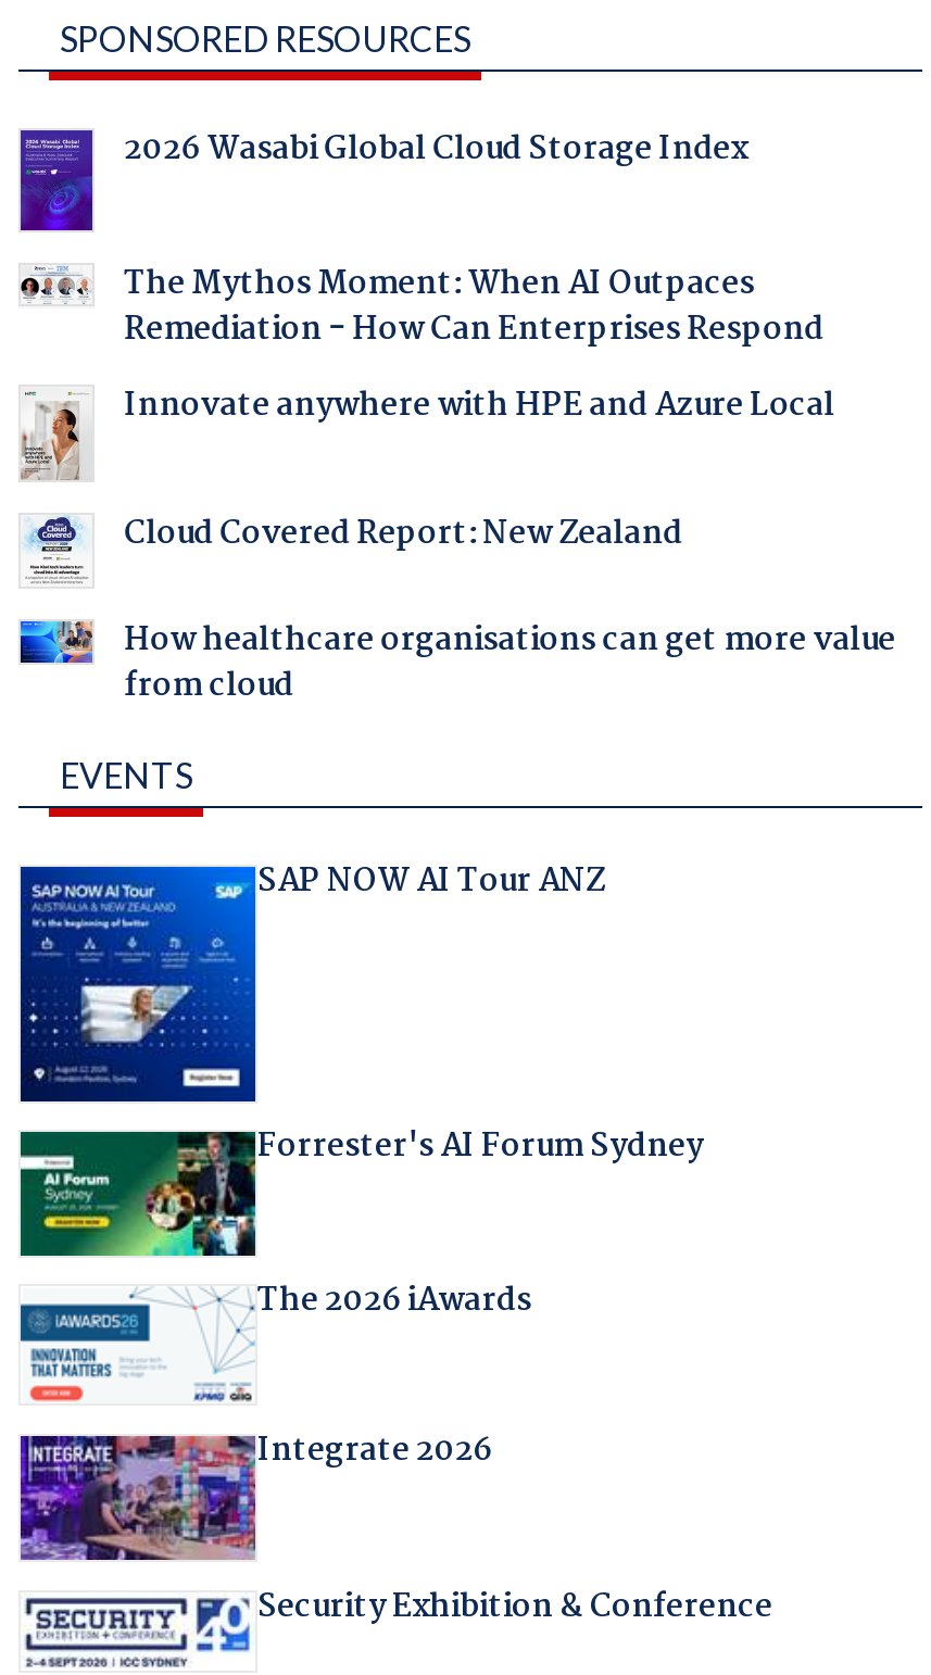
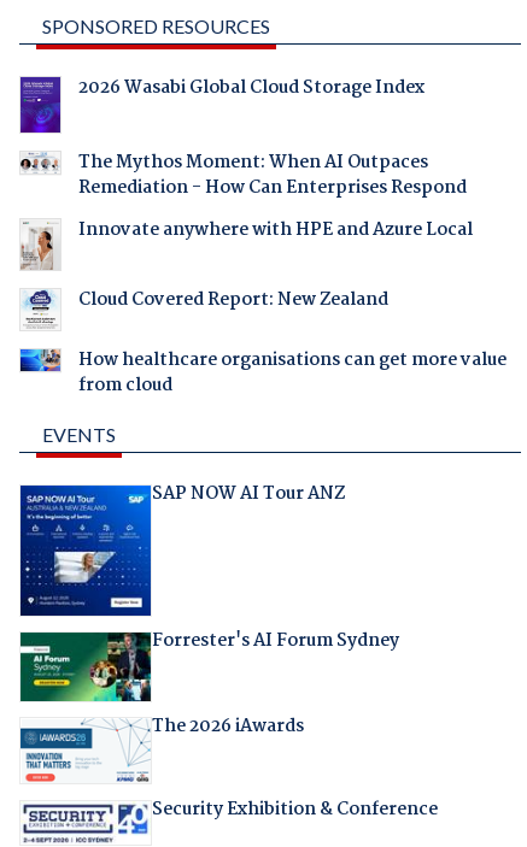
[18,1424,492,1562] [image] | Integrate 2026 -> none

